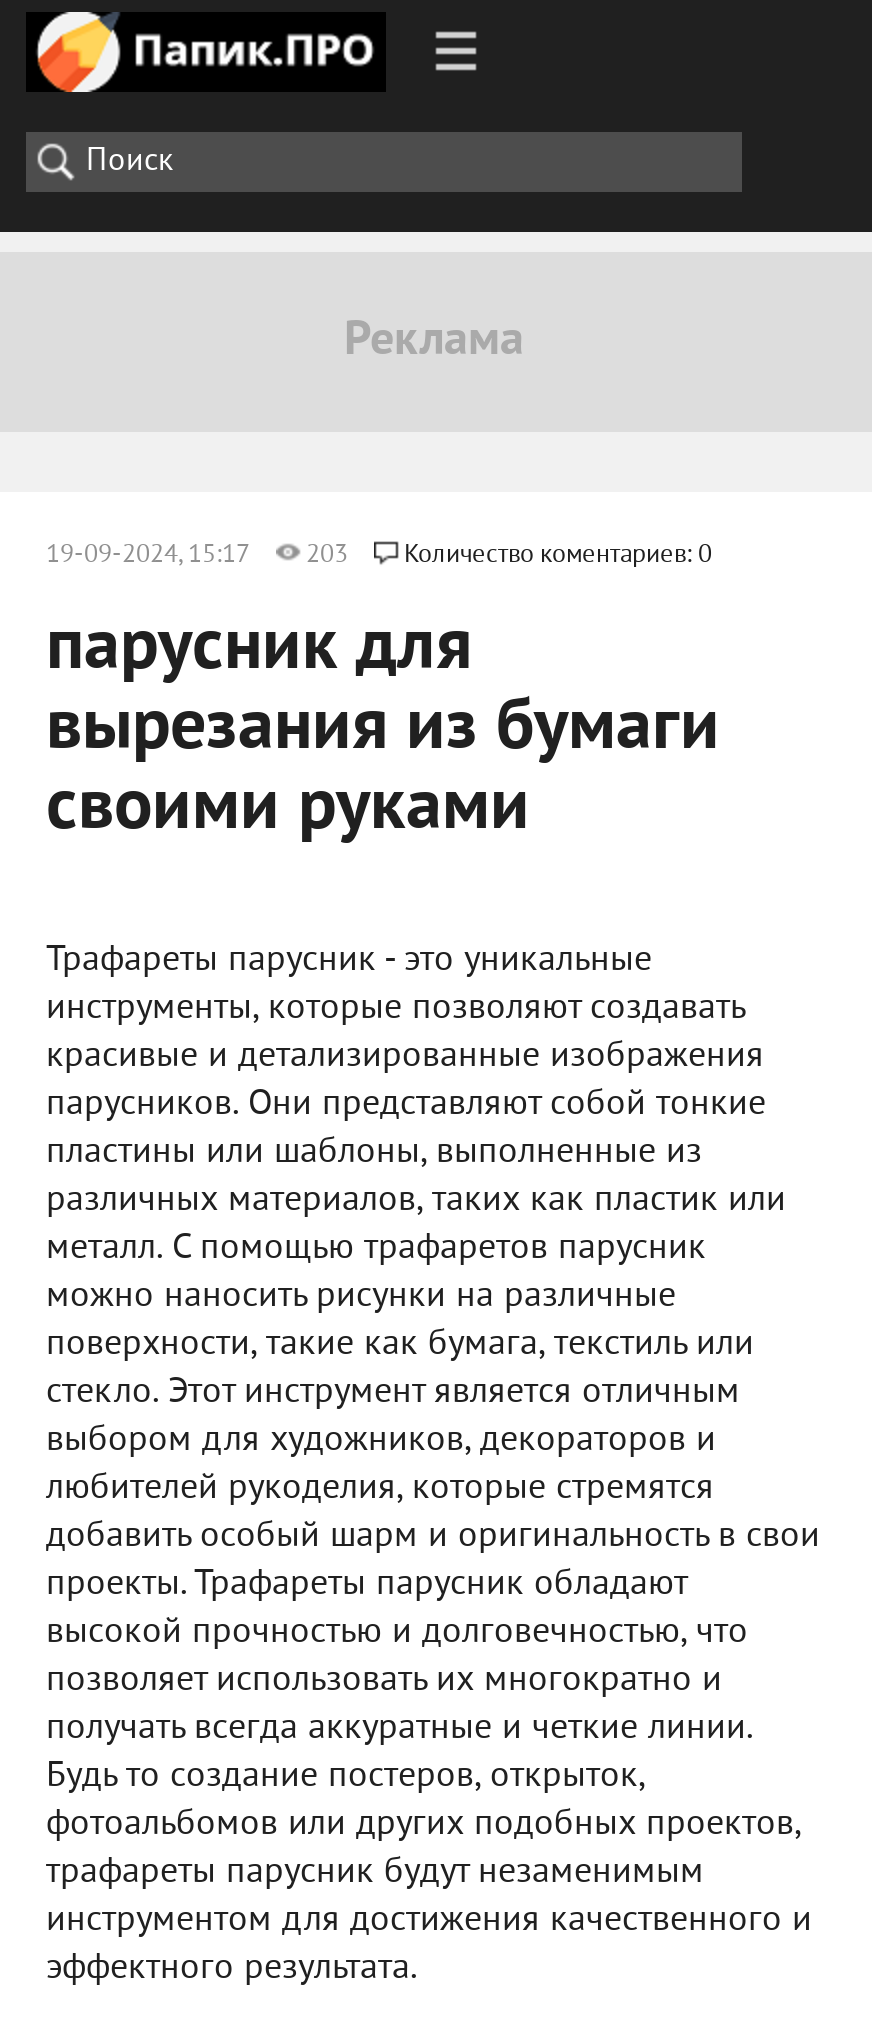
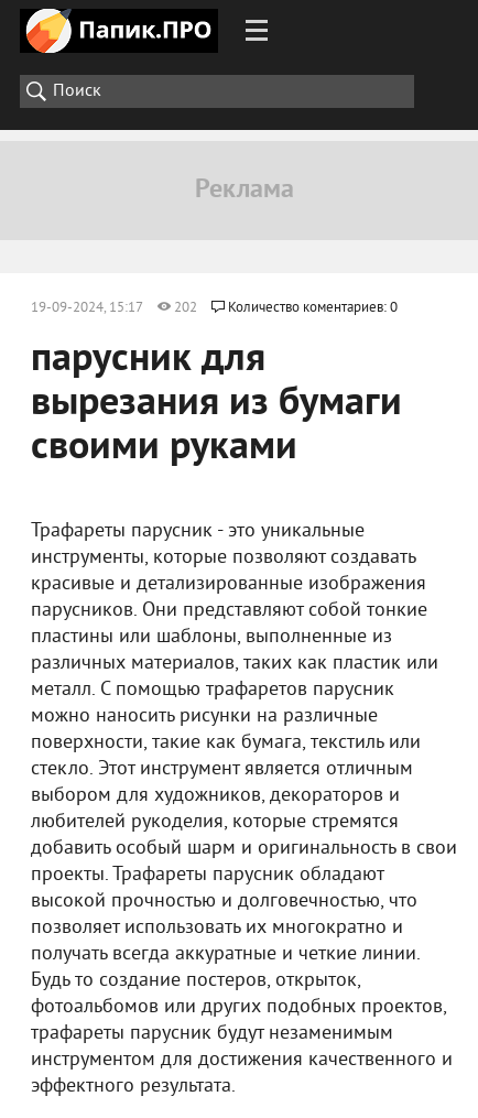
[46,540,712,572] 19-09-2024, 15:17 203 Количество коментариев: 0 -> [31,300,398,317] 19-09-2024, 15:17 202 Количество коментариев: 0

